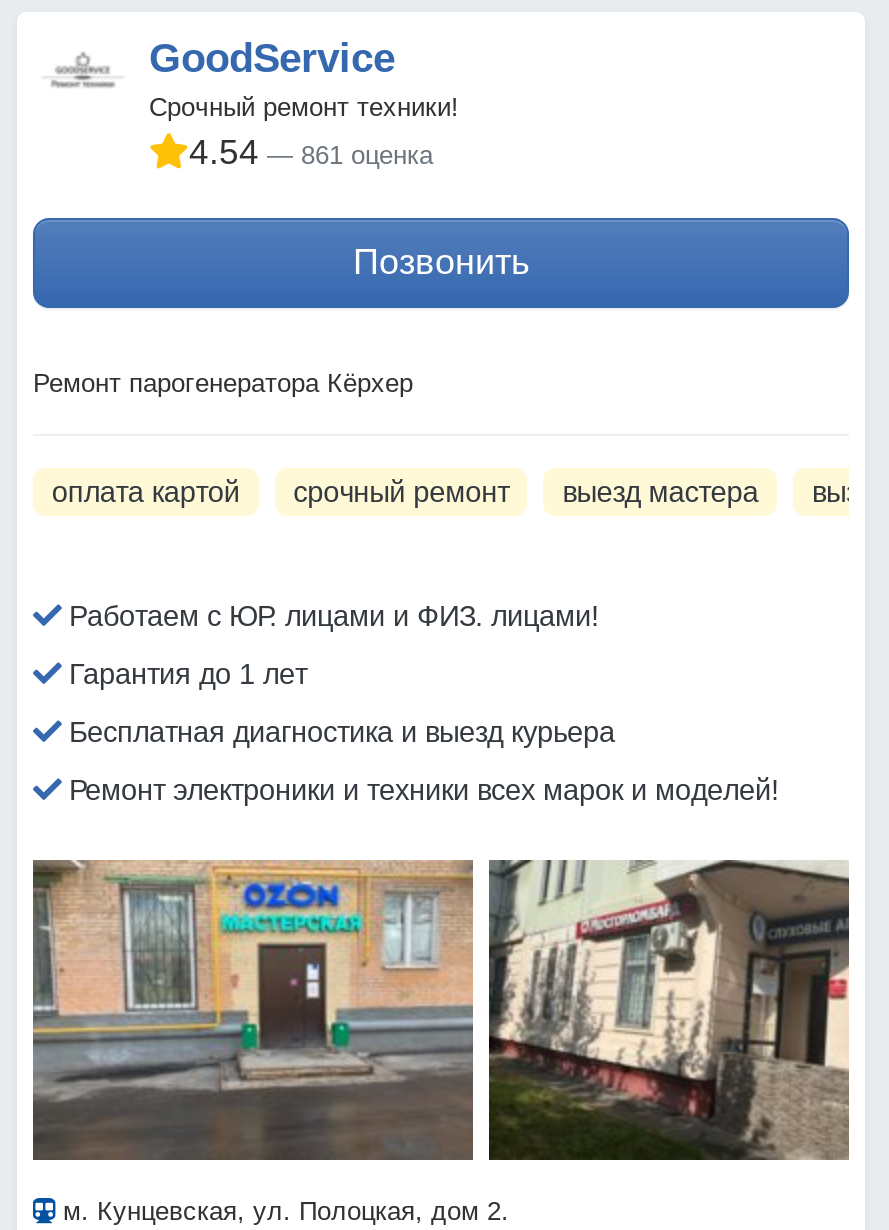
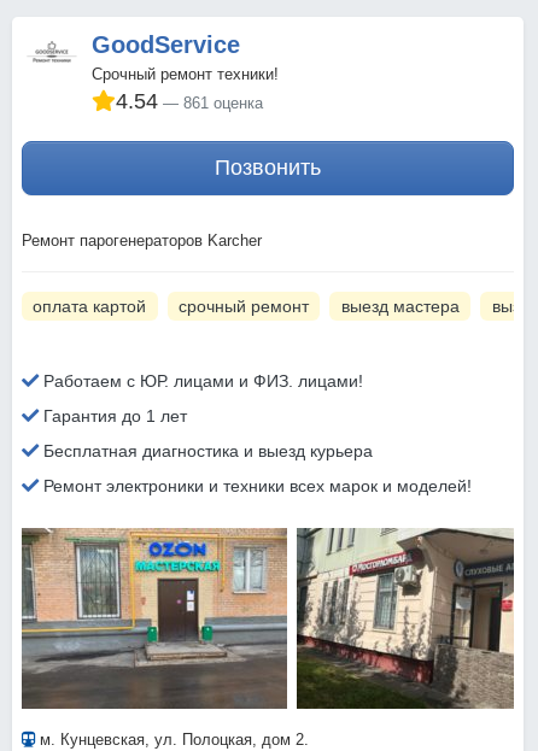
[33,368,413,398] Ремонт парогенератора Кёрхер -> [22,232,262,250] Ремонт парогенераторов Karcher

